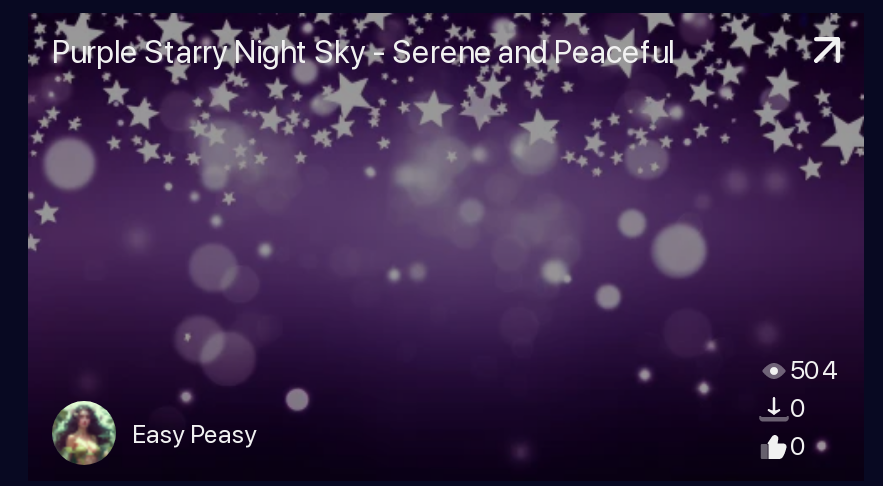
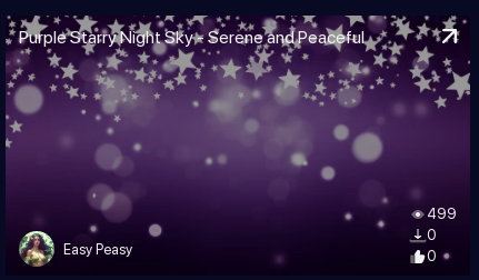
[790,356,840,386] 504 -> [427,206,457,223] 499

